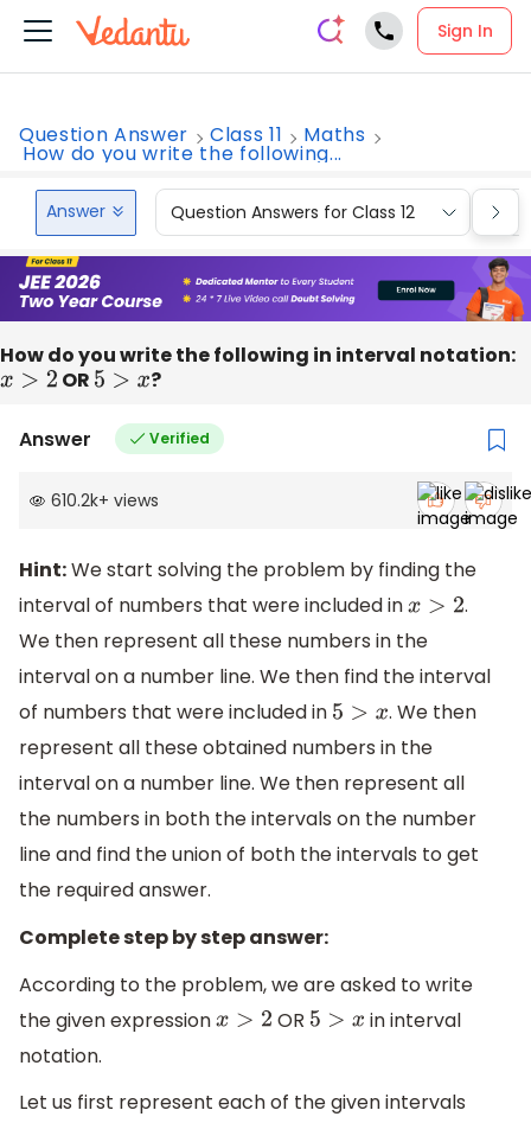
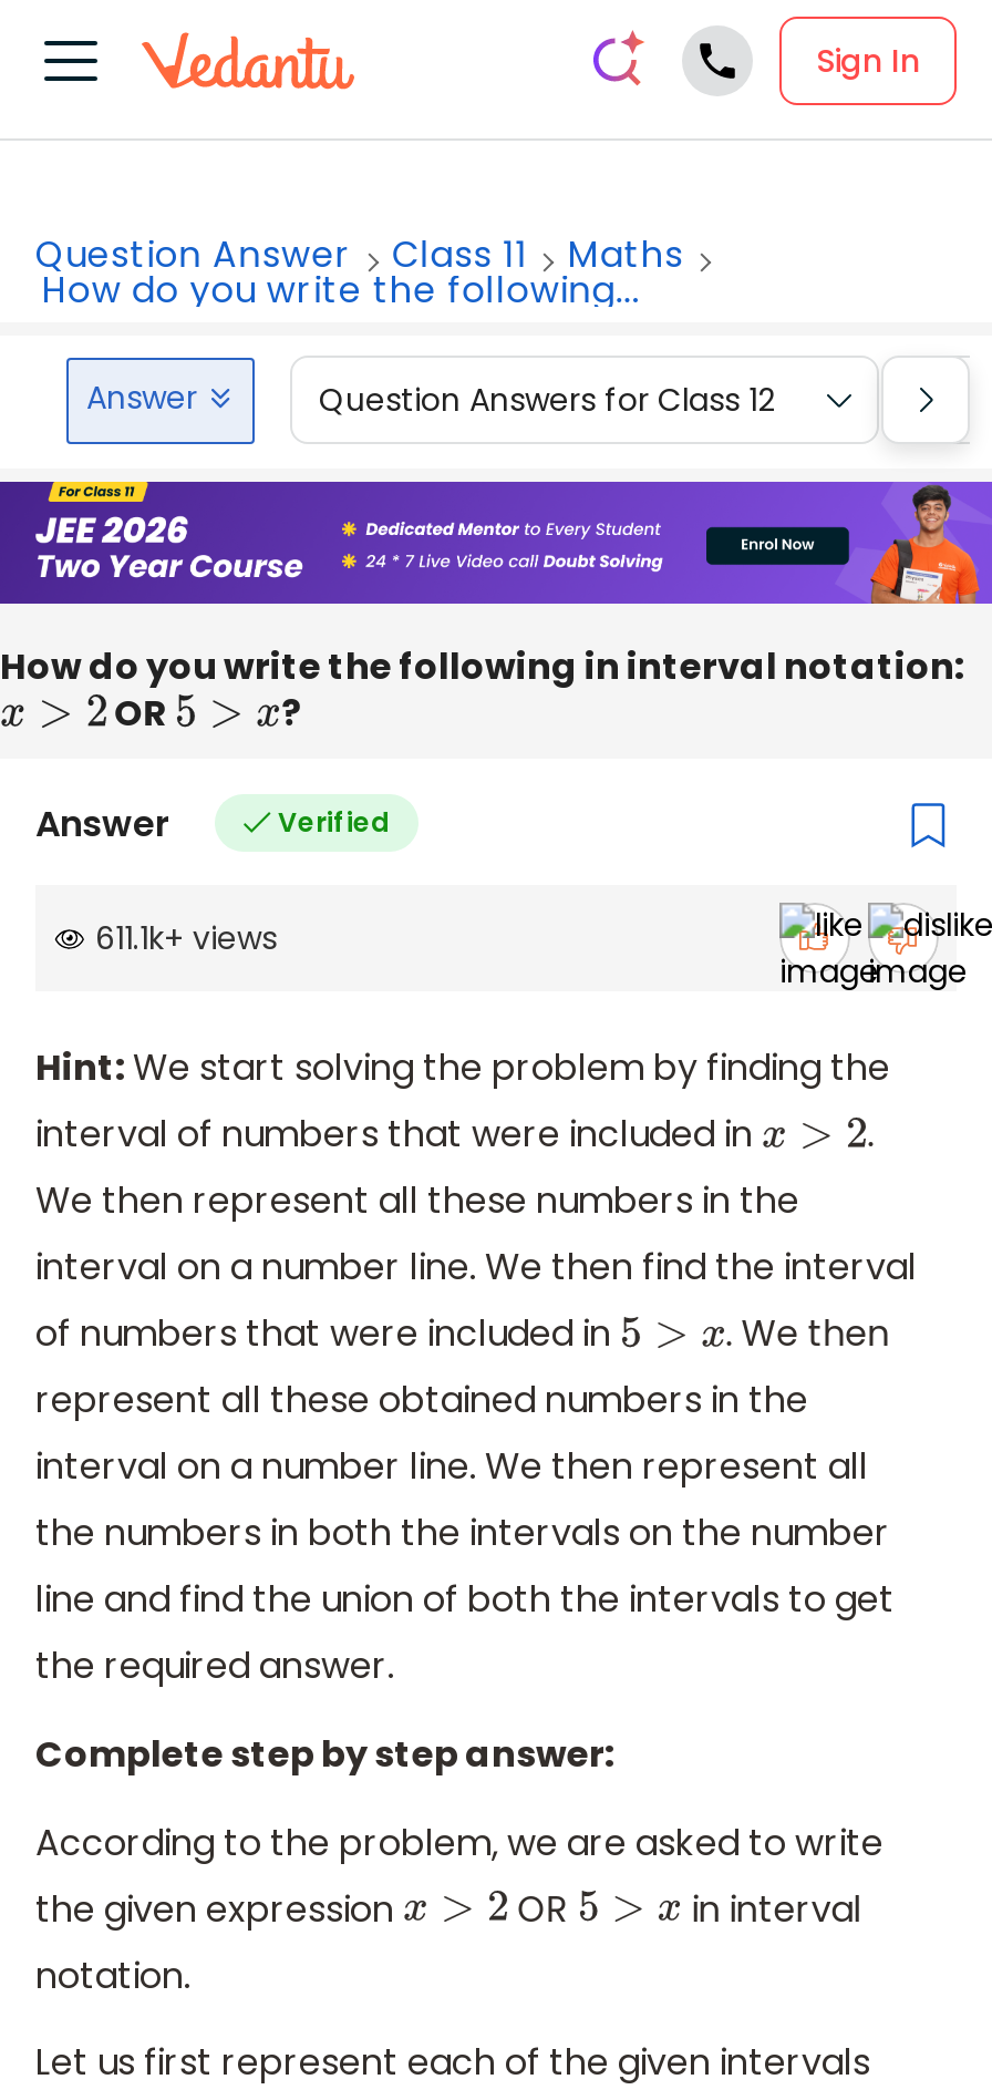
[51,489,159,512] 610.2k+ views -> [95,916,277,960] 611.1k+ views

